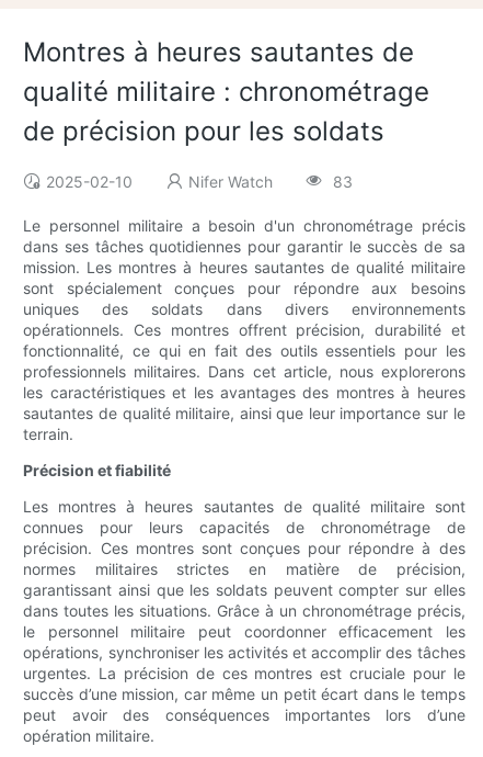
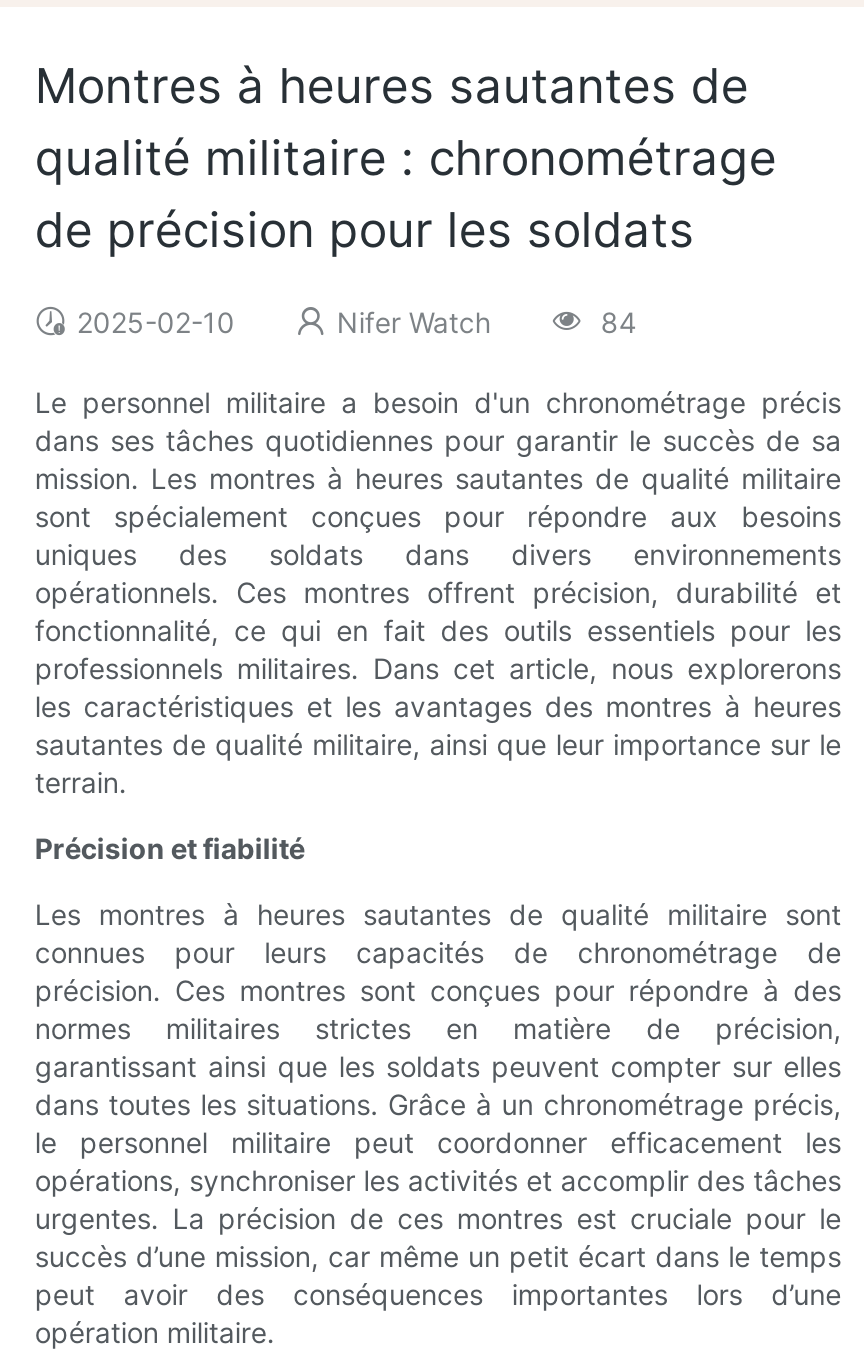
[333,173,353,191] 83 -> [601,306,637,340] 84

